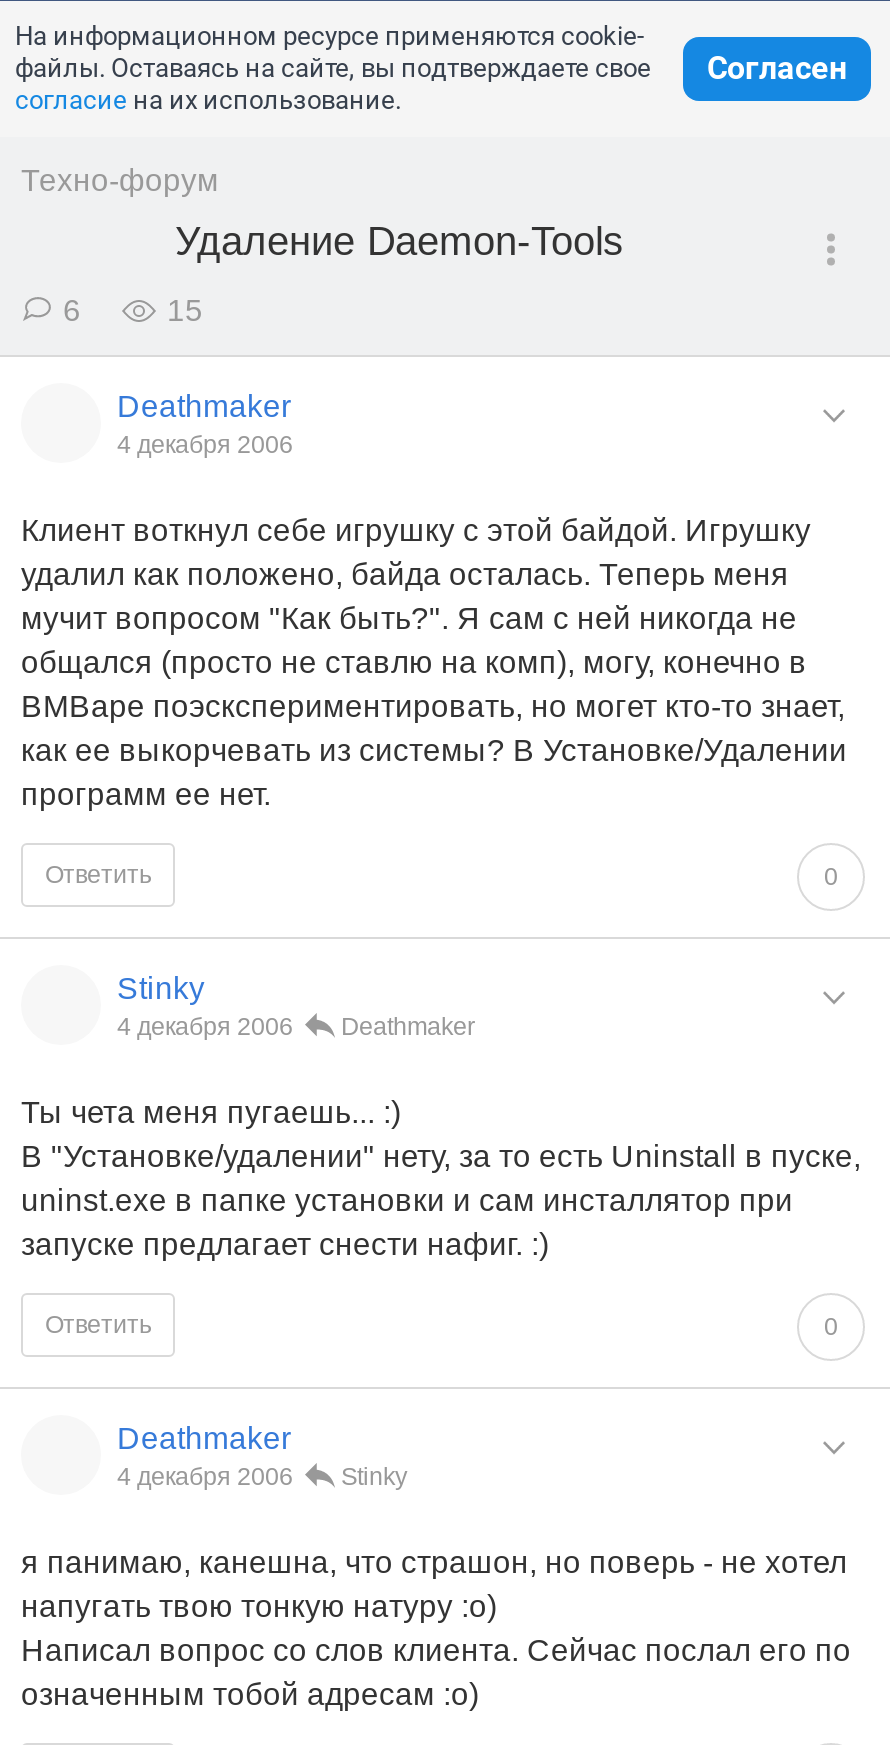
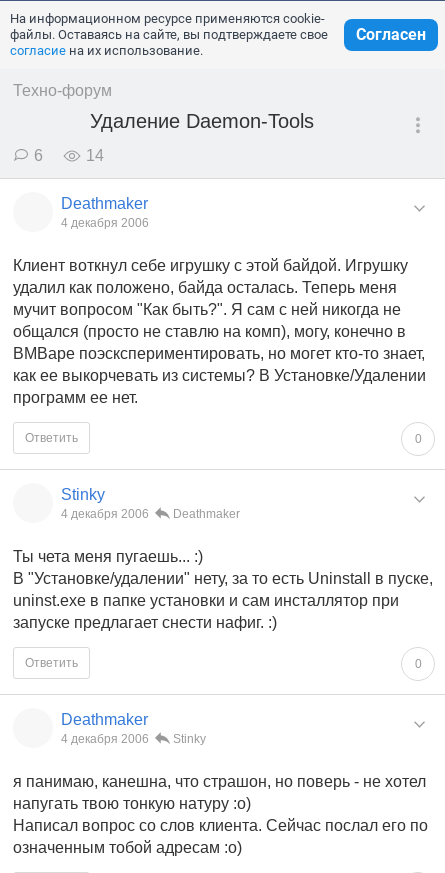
[167,293,203,327] 15 -> [86,147,104,164] 14

